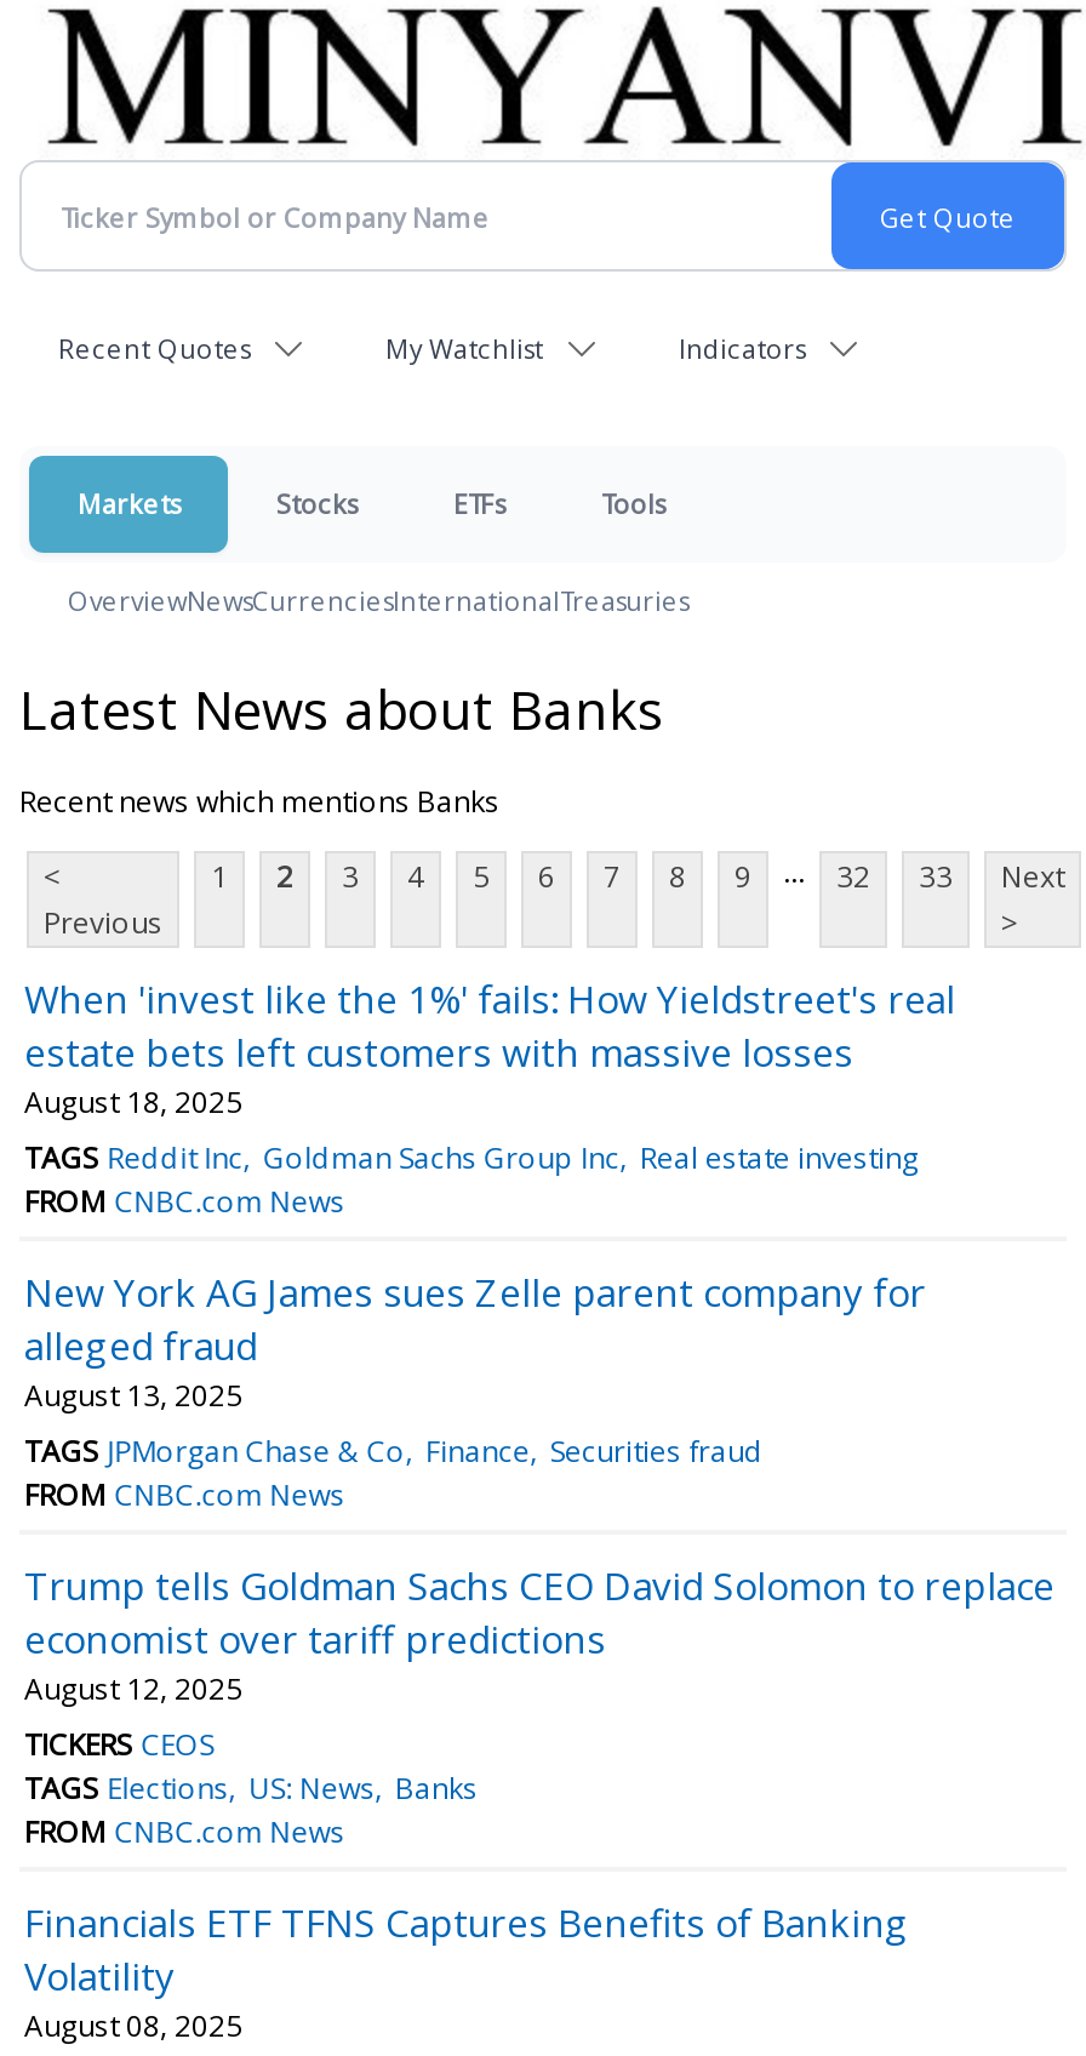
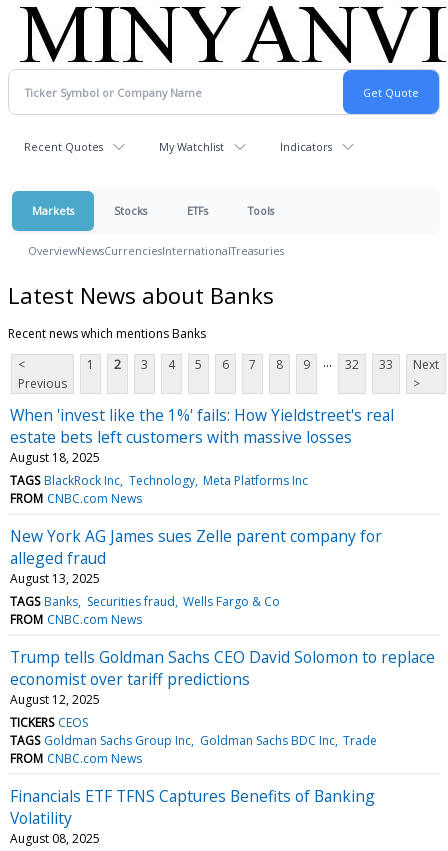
[24,1137,918,1178] TAGS Reddit Inc Goldman Sachs Group Inc Real estate investing -> [10,472,308,489] TAGS BlackRock Inc Technology Meta Platforms Inc
[24,1430,763,1471] TAGS JPMorgan Chase & Co Finance Securities fraud -> [10,593,280,610] TAGS Banks Securities fraud Wells Fargo & Co
[24,1767,477,1808] TAGS Elections US: News Banks -> [10,732,377,749] TAGS Goldman Sachs Group Inc Goldman Sachs BDC Inc Trade

